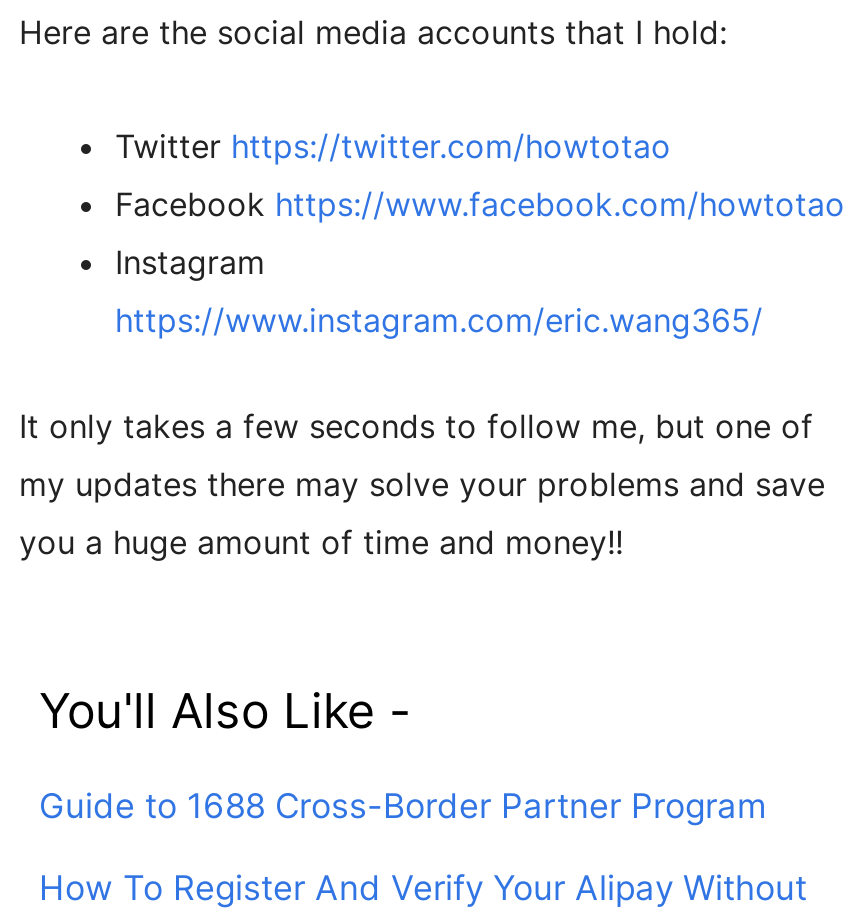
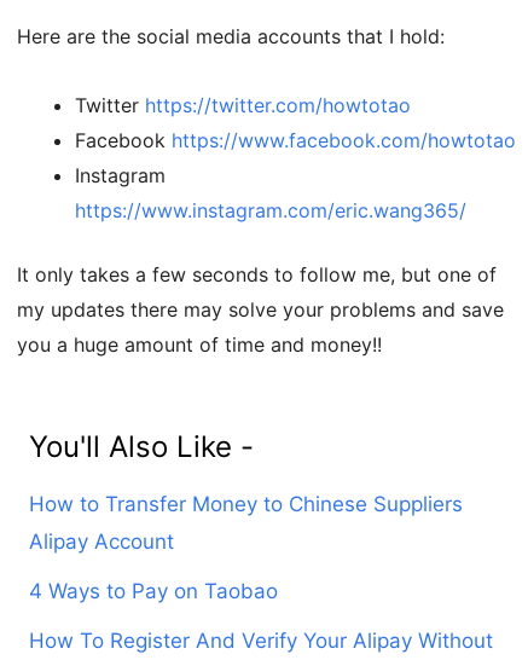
[39,786,767,826] Guide to 1688 Cross-Border Partner Program -> [29,492,463,603] How to Transfer Money to Chinese Suppliers | Alipay Account | 4 Ways to Pay on Taobao

